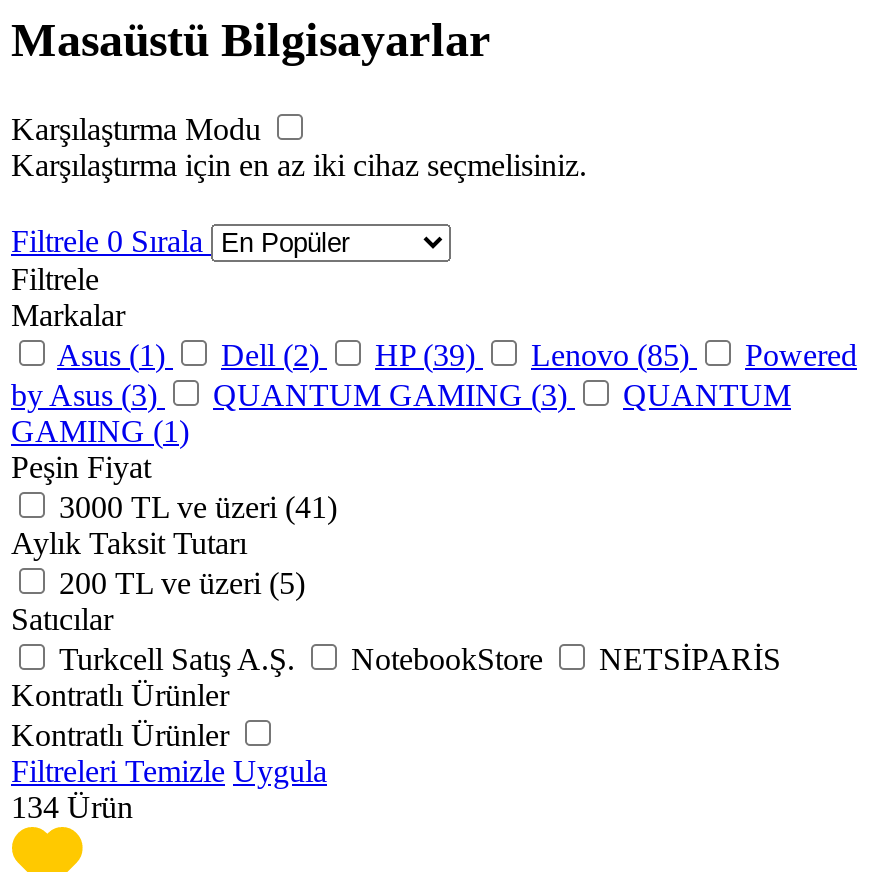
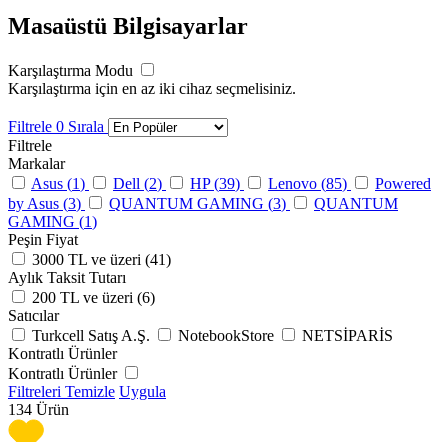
[59,565,305,599] 200 TL ve üzeri (5) -> [32,289,155,306] 200 TL ve üzeri (6)

